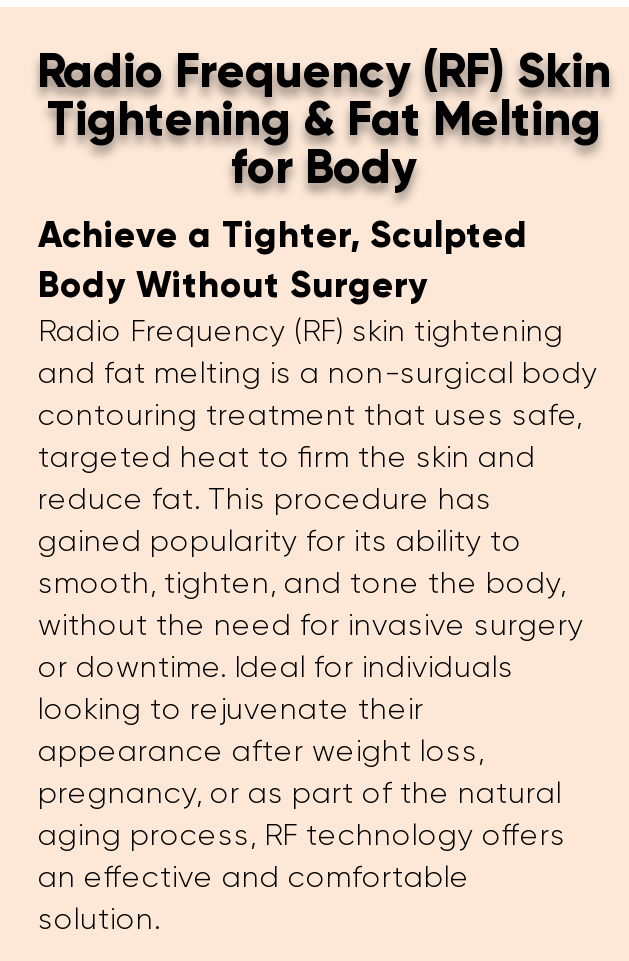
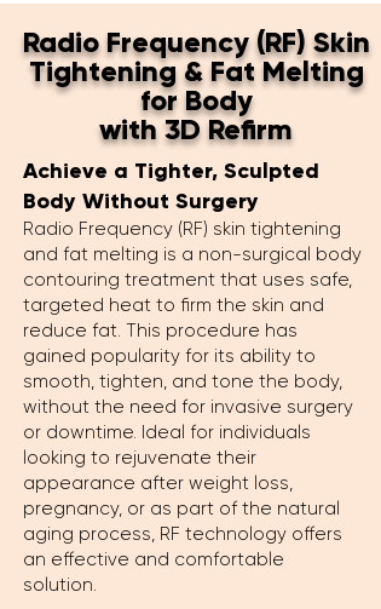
none -> [99,111,293,146] with 3D Refirm

